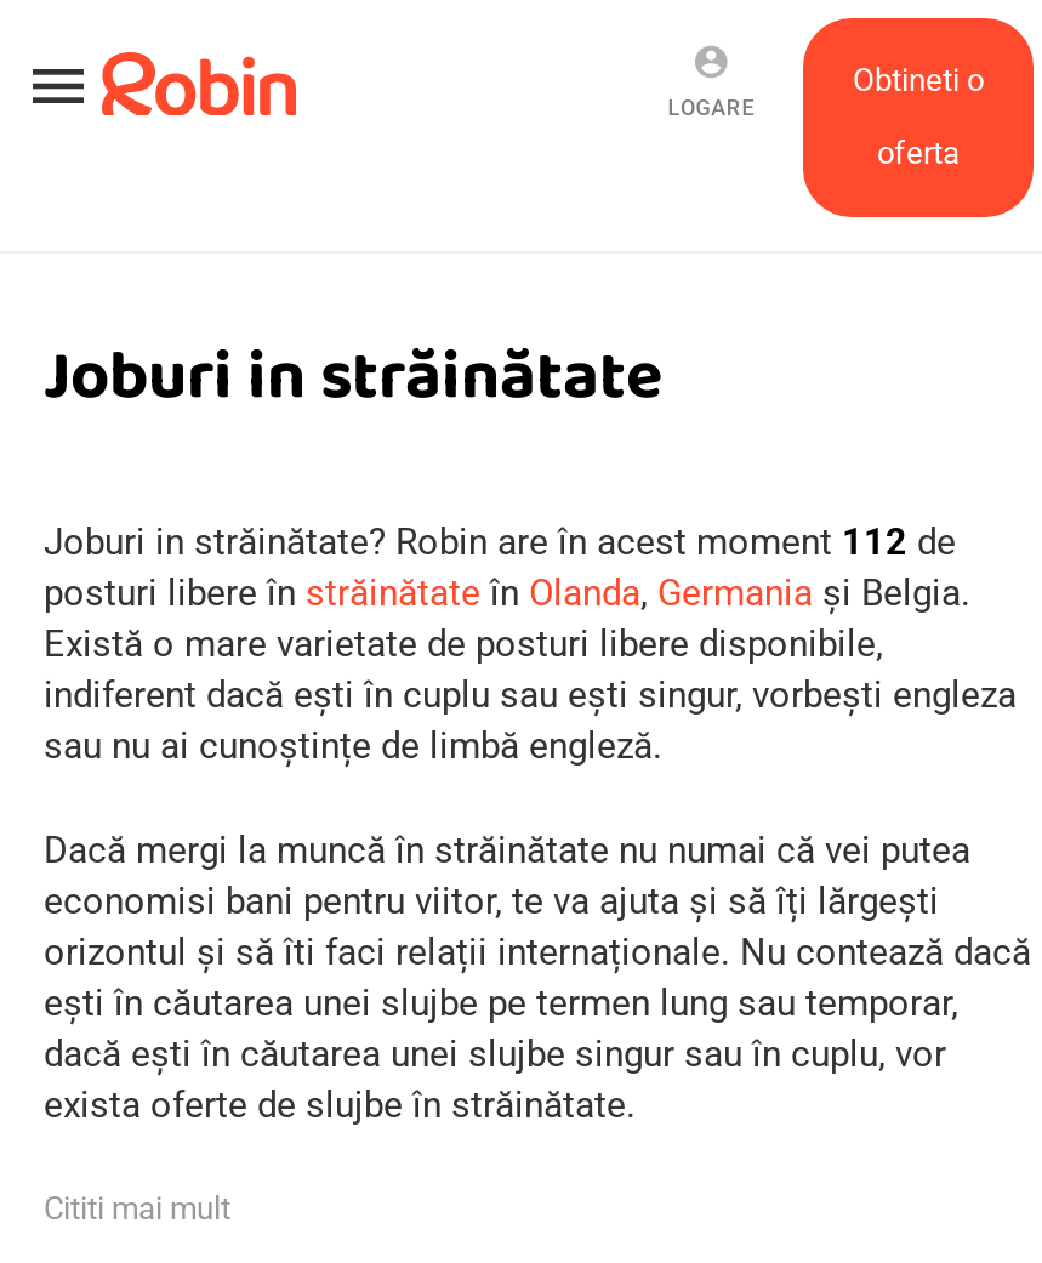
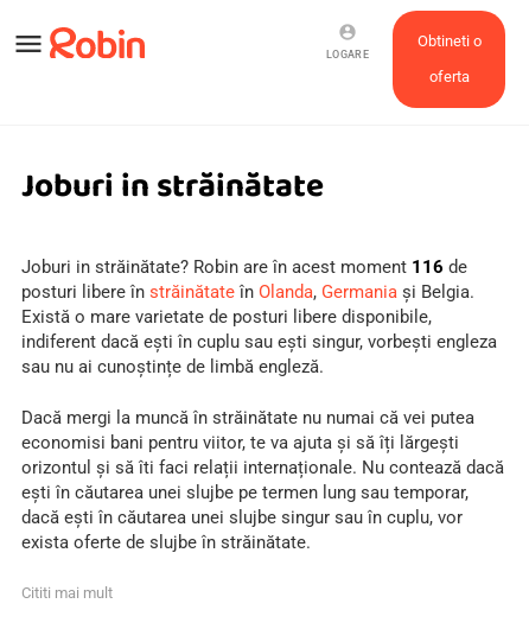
[44,520,956,564] Joburi in străinătate? Robin are în acest moment 112 de -> [21,256,467,278] Joburi in străinătate? Robin are în acest moment 116 de

